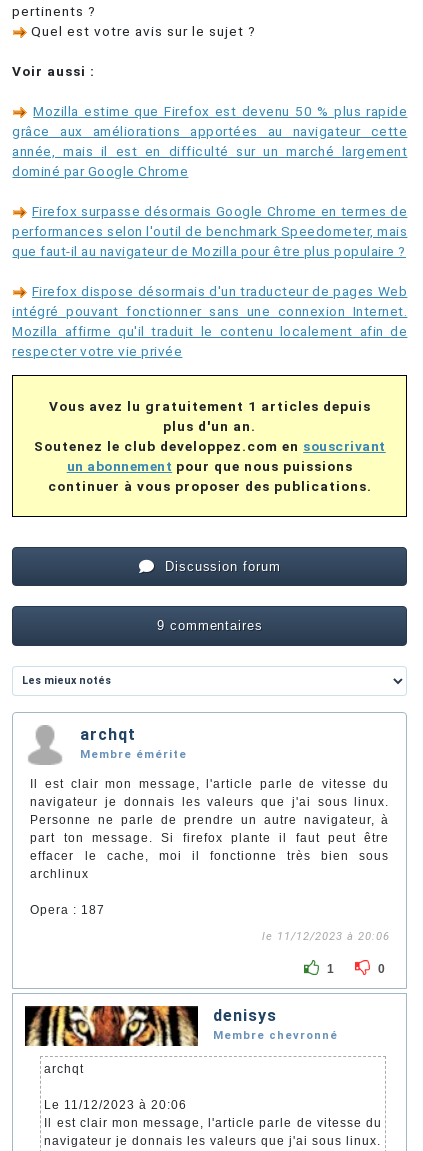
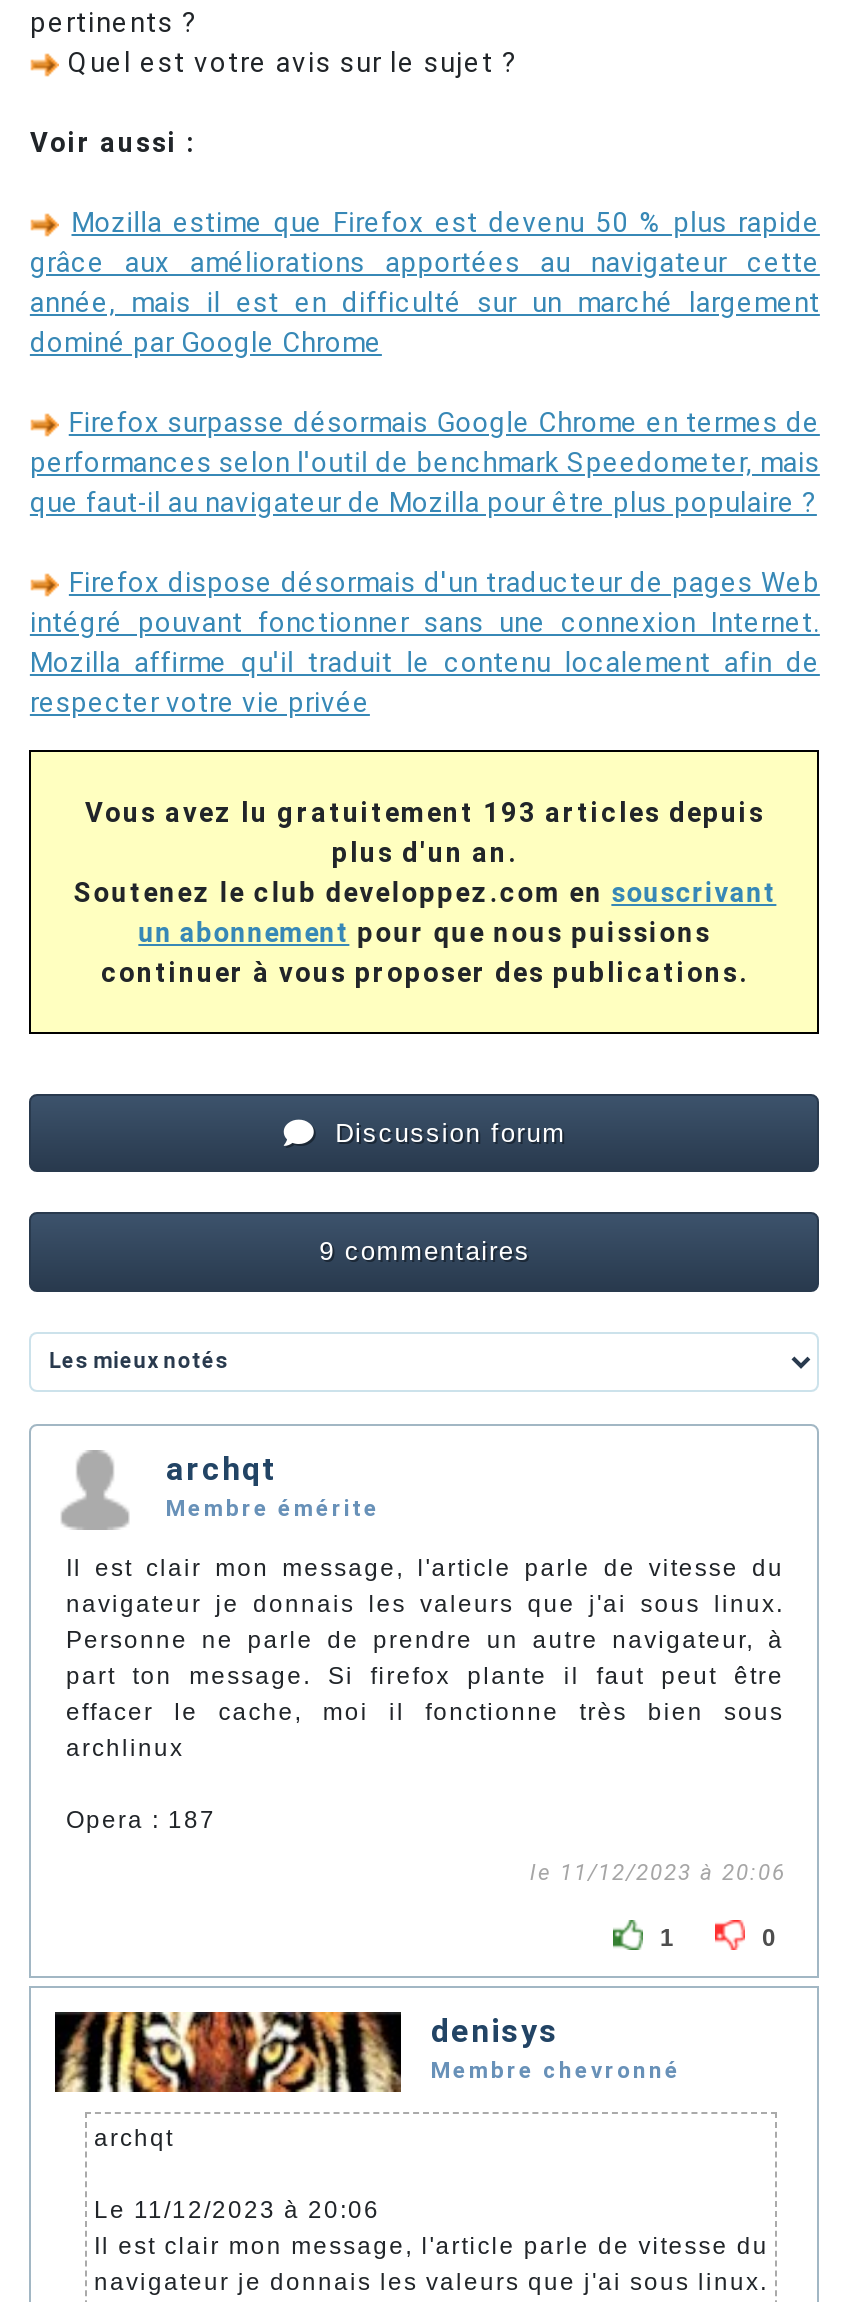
[49,398,371,414] Vous avez lu gratuitement 1 articles depuis -> [85,796,765,828] Vous avez lu gratuitement 193 articles depuis

